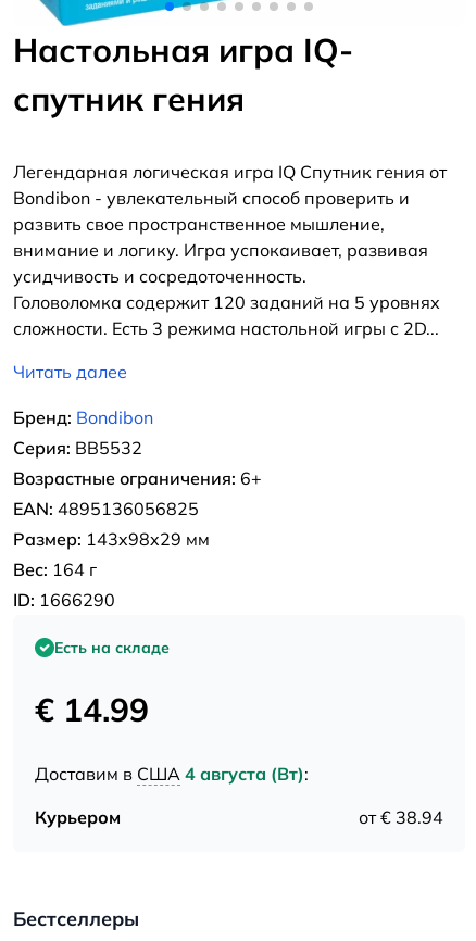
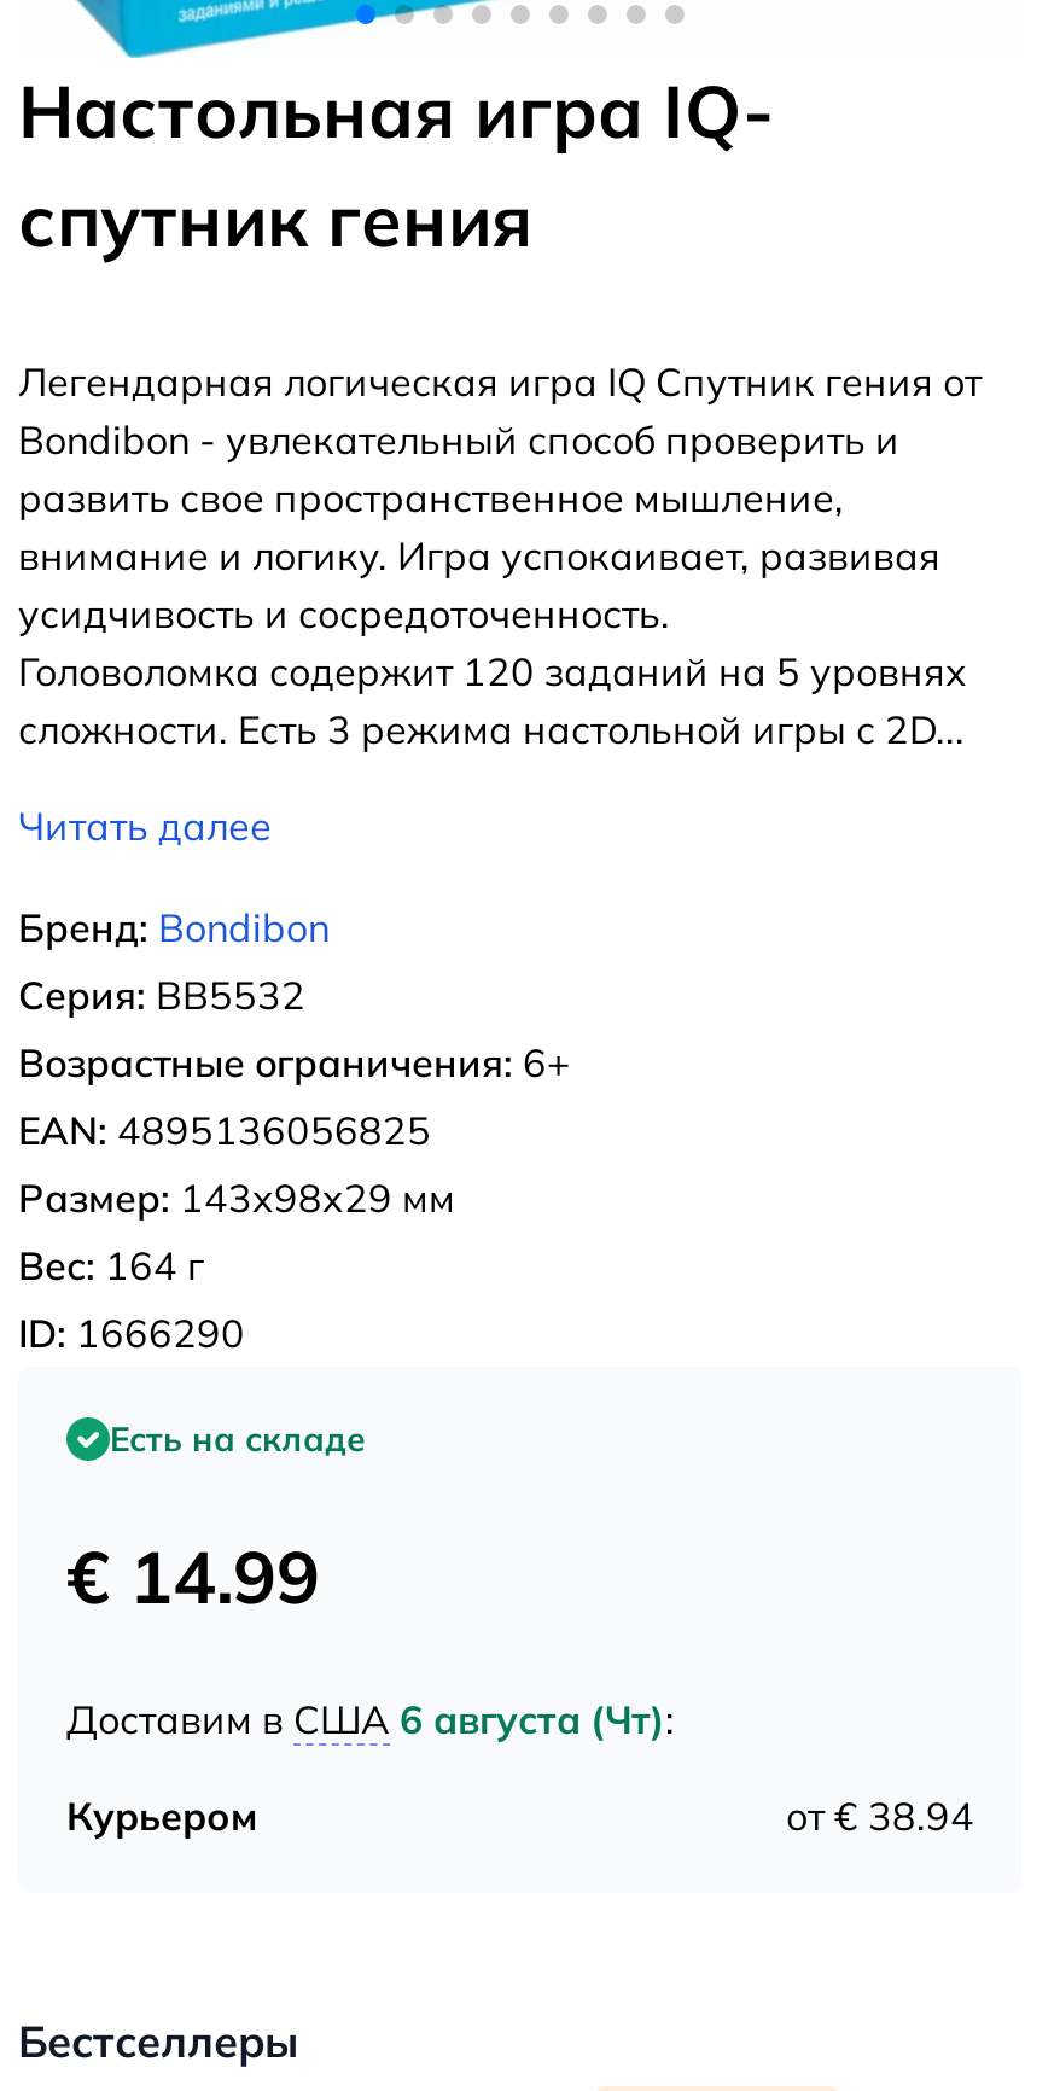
[35,763,309,785] Доставим в США 4 августа (Вт): -> [66,1695,675,1743] Доставим в США 6 августа (Чт):

